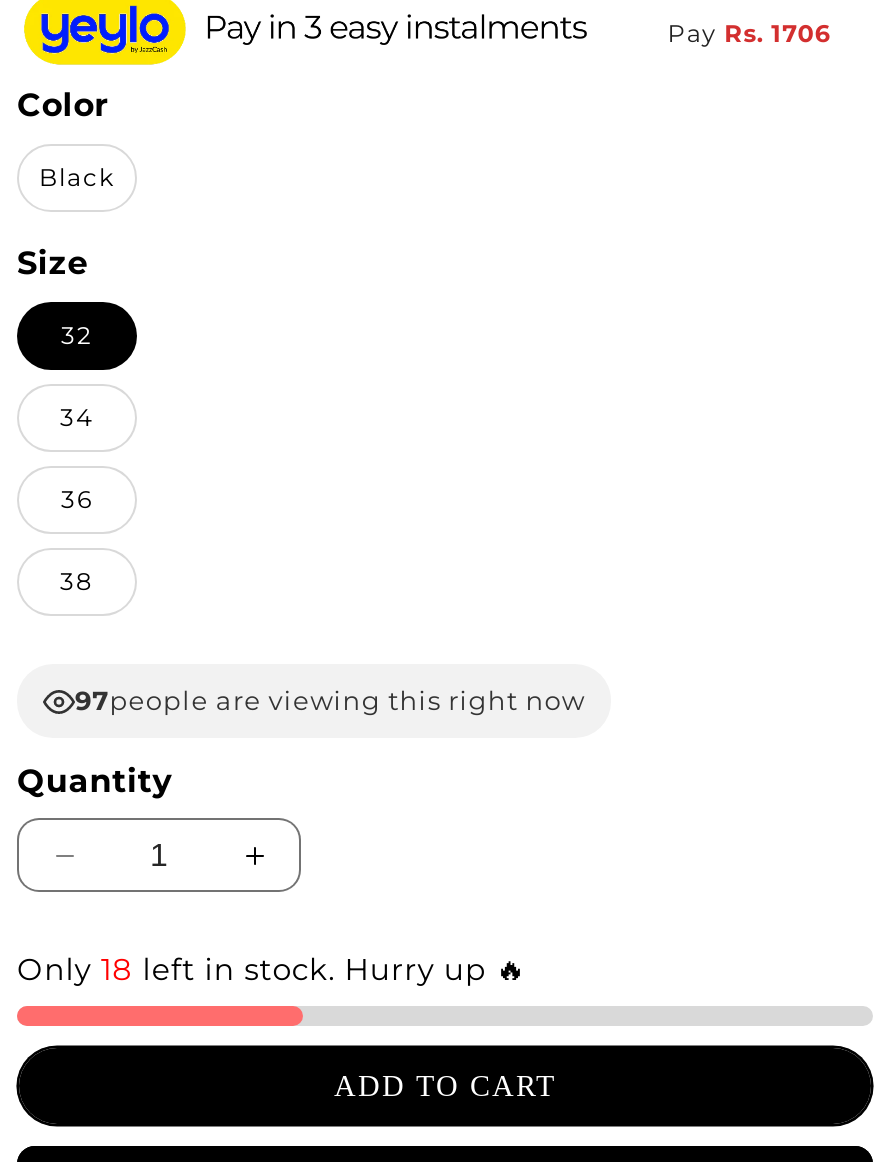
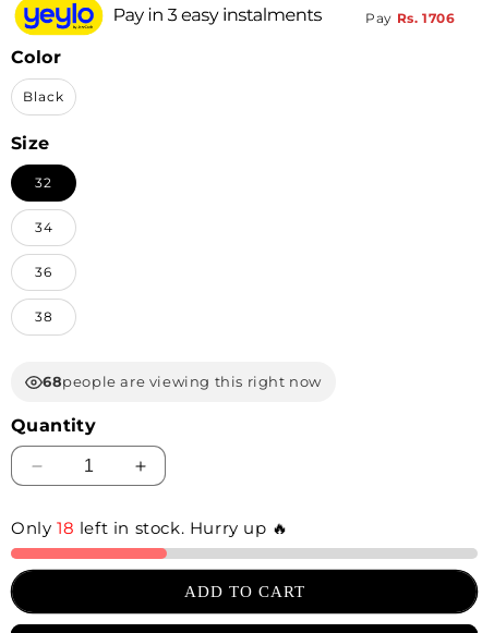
[75,684,585,716] 97people are viewing this right now -> [43,373,322,390] 68people are viewing this right now

